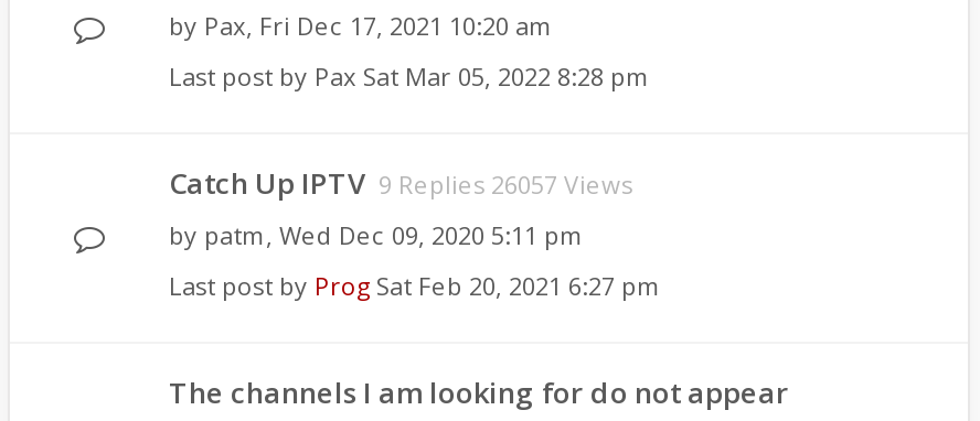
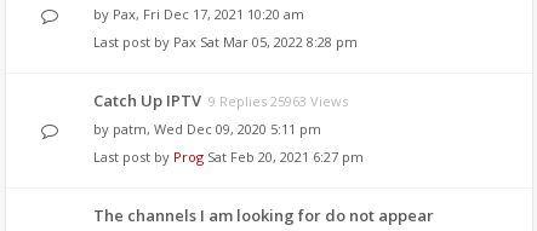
[169,163,632,203] Catch Up IPTV 9 Replies 26057 Views -> [93,89,348,111] Catch Up IPTV 9 Replies 25963 Views

